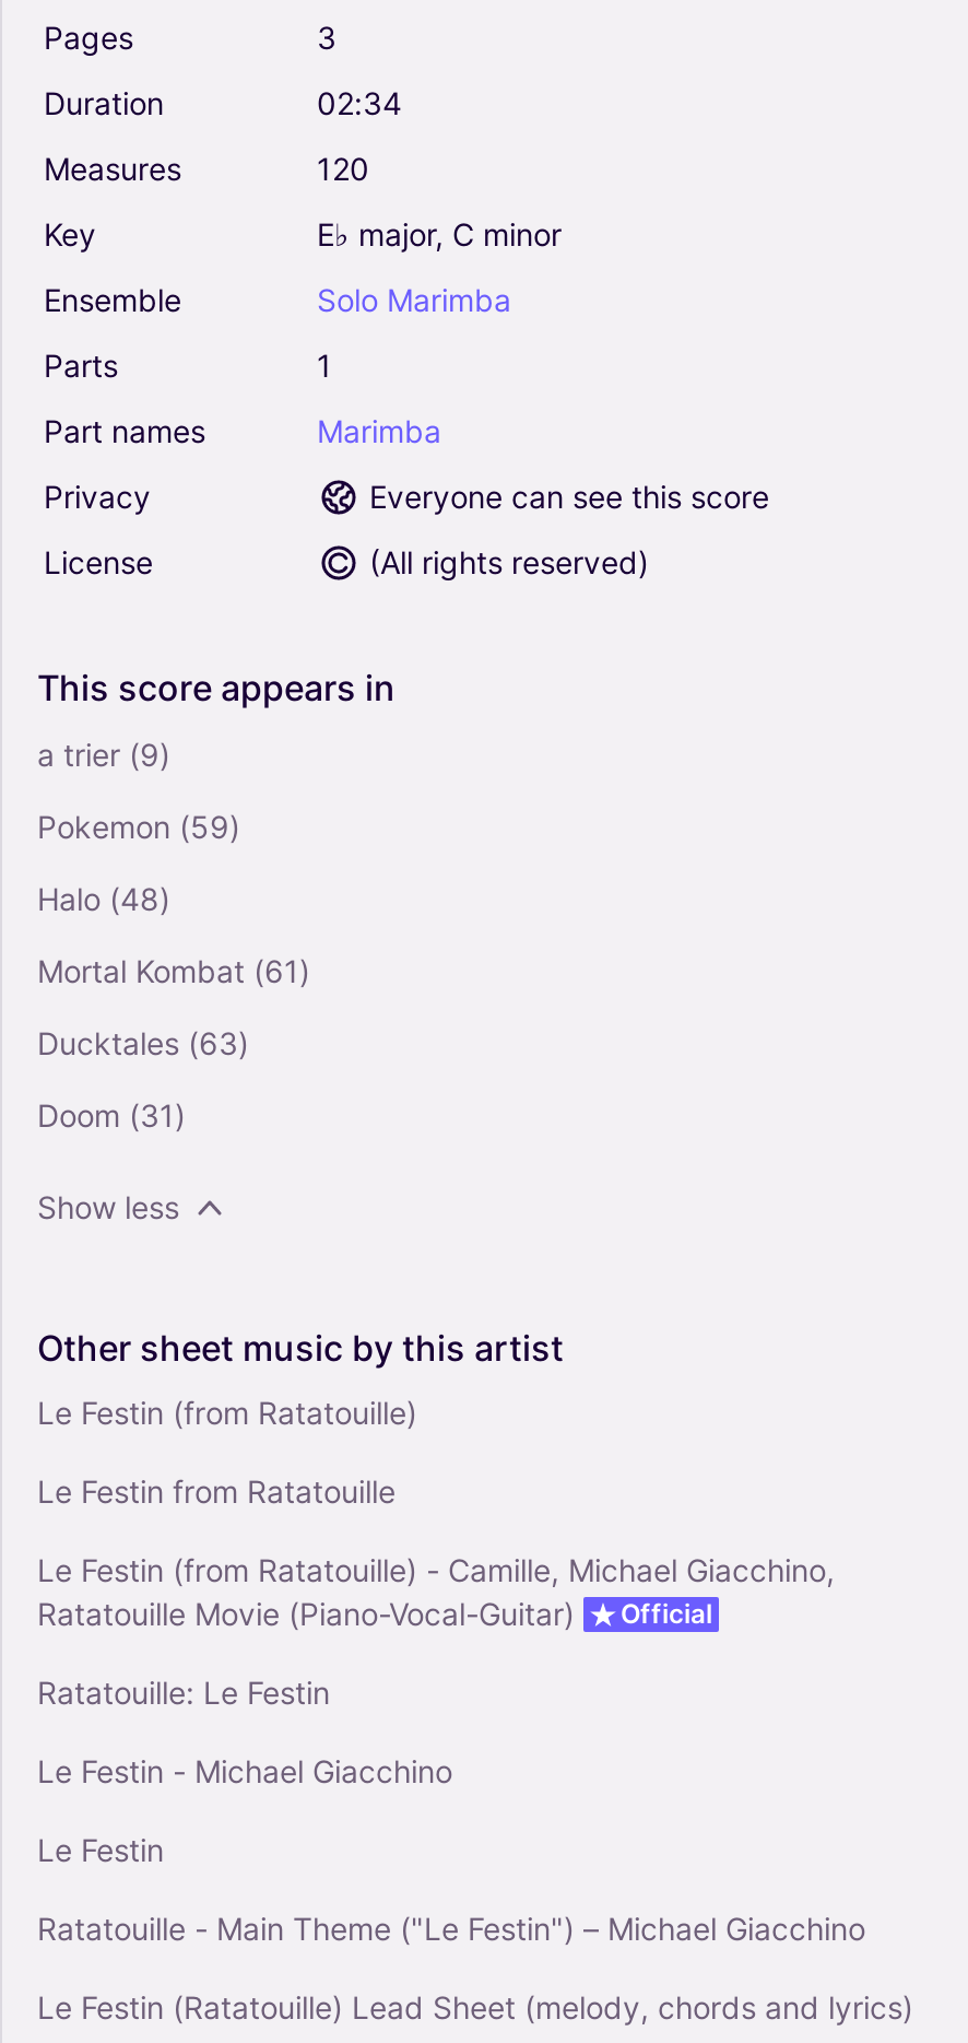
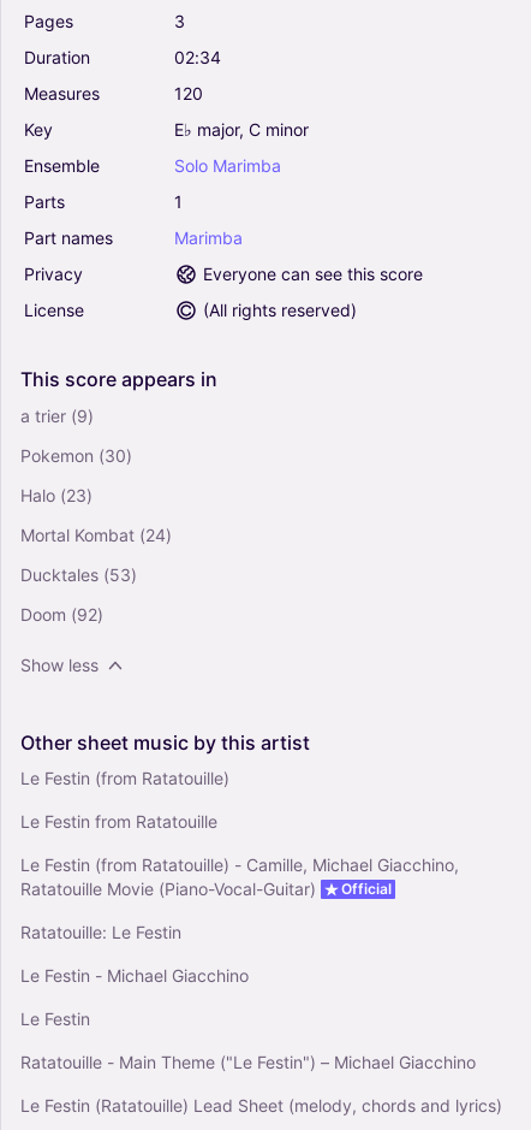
[37,807,240,844] Pokemon (59) -> [20,445,132,465] Pokemon (30)
[37,879,170,916] Halo (48) -> [20,484,93,505] Halo (23)
[37,951,310,988] Mortal Kombat (61) -> [20,524,172,545] Mortal Kombat (24)
[37,1023,249,1060] Ducktales (63) -> [20,564,137,584] Ducktales (53)
[37,1095,186,1132] Doom (31) -> [20,604,103,624] Doom (92)

